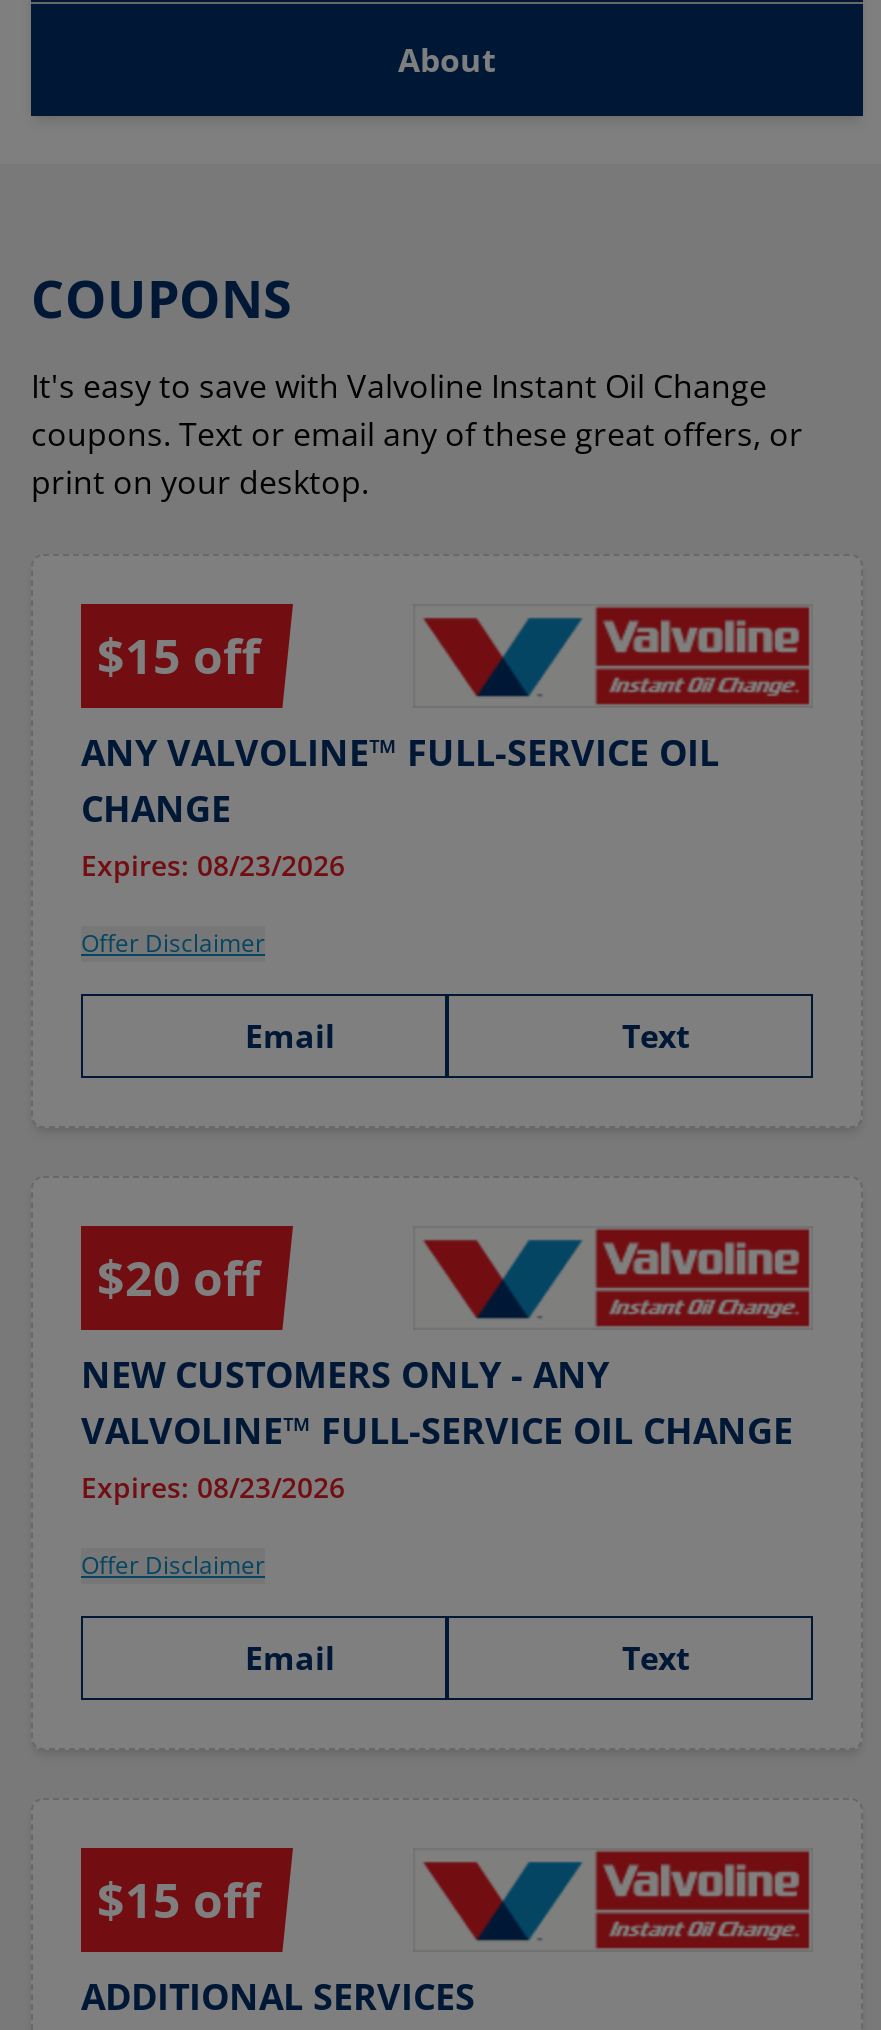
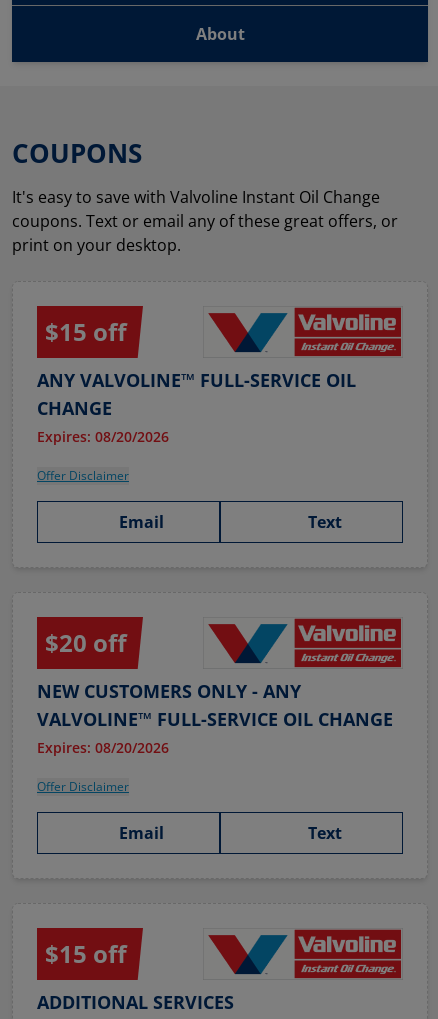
[81,846,345,884] Expires: 08/23/2026 -> [37,427,169,446] Expires: 08/20/2026
[81,1468,345,1506] Expires: 08/23/2026 -> [37,738,169,757] Expires: 08/20/2026

